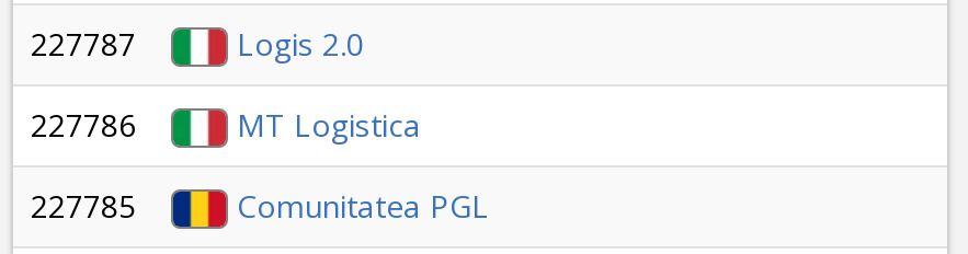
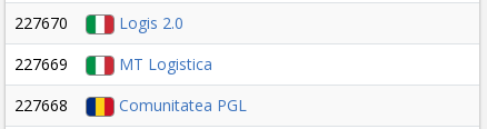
[31,23,136,65] 227787 -> [14,12,68,33] 227670
[31,104,136,146] 227786 -> [14,53,68,75] 227669
[31,185,136,227] 227785 -> [14,95,68,116] 227668

